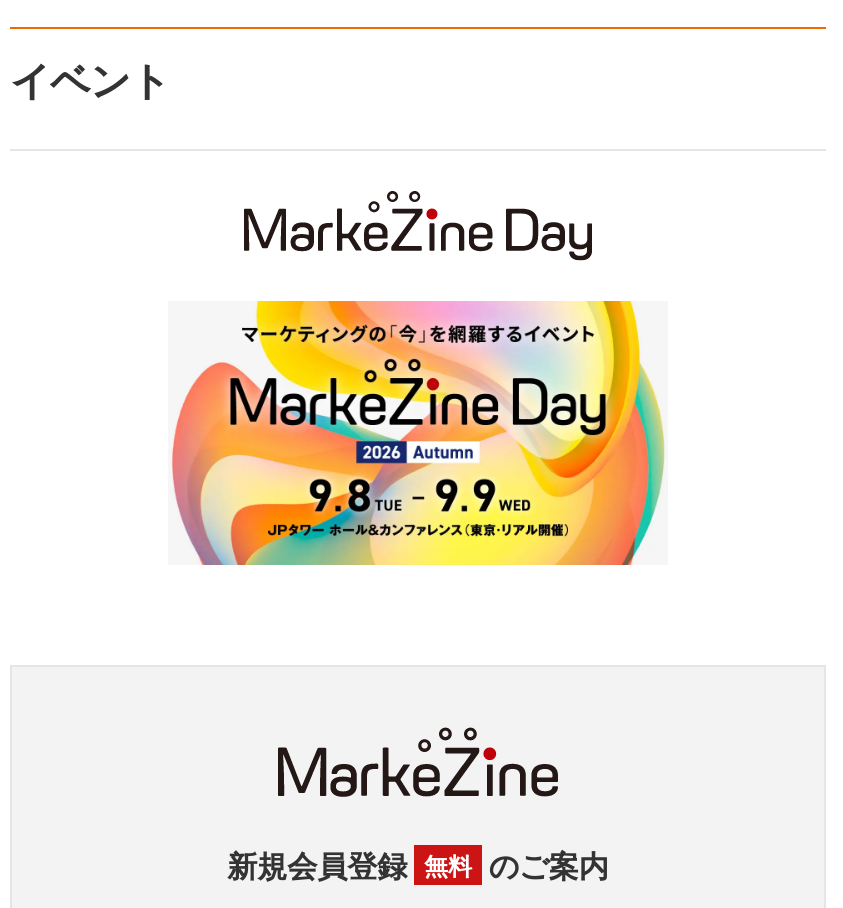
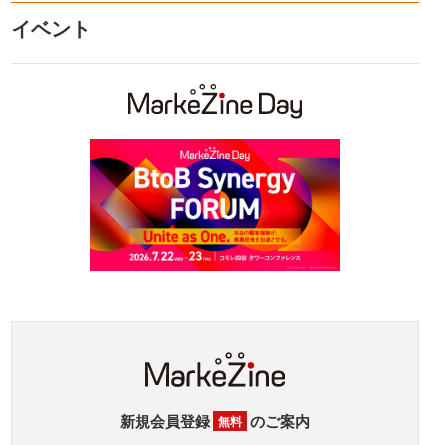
[168,299,668,567] [image] -> [89,138,341,272] [image]

